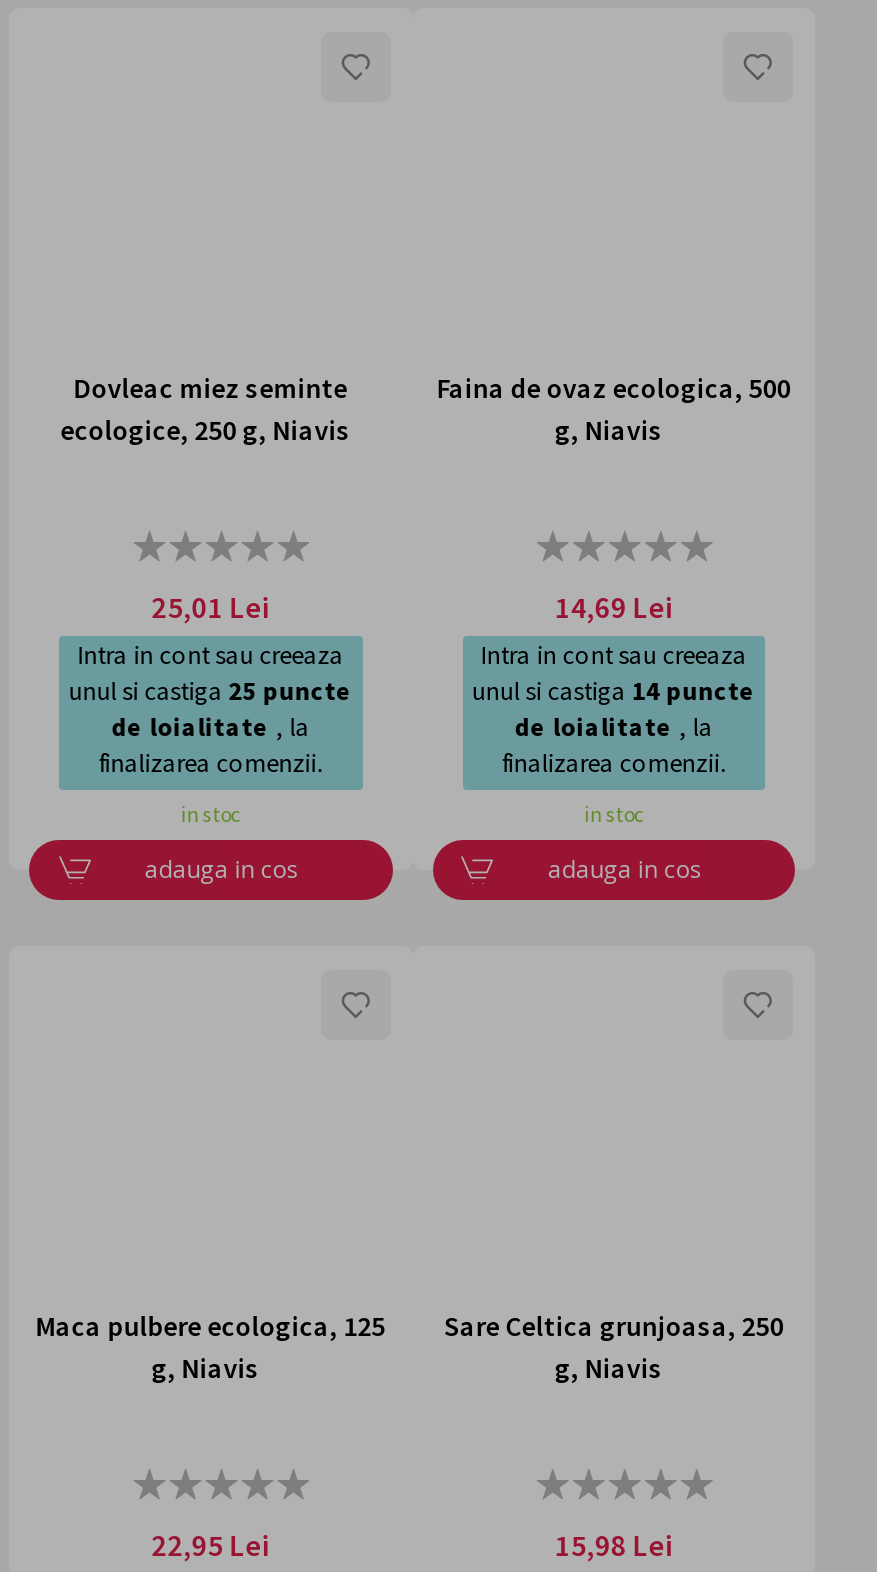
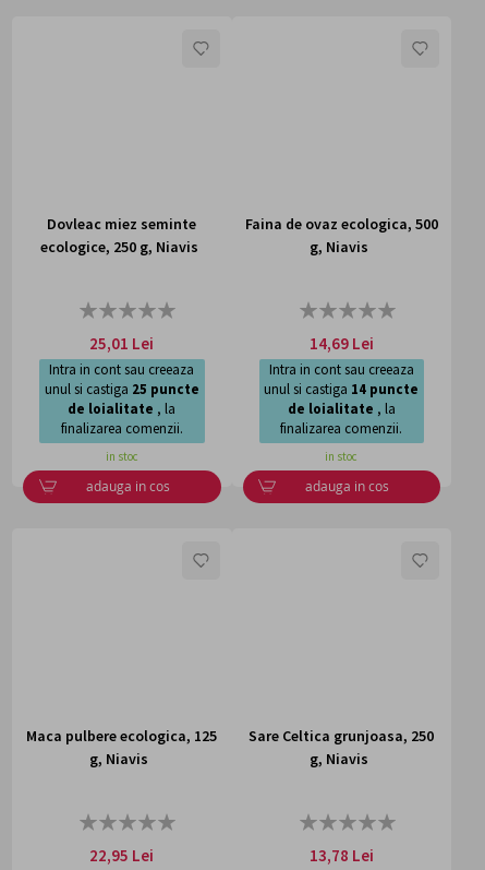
[555,1525,673,1563] 15,98 Lei -> [309,845,374,865] 13,78 Lei

